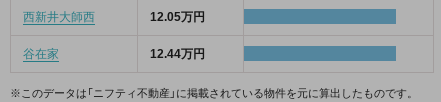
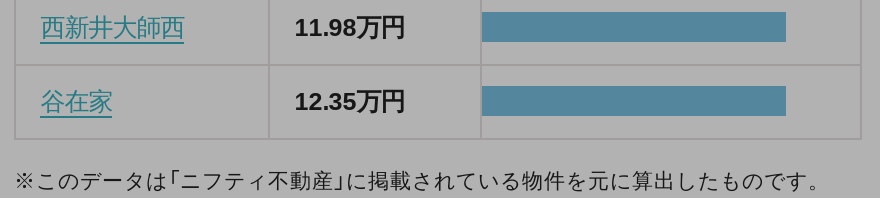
[150,10,205,24] 12.05万円 -> [294,15,404,43] 11.98万円
[150,47,205,61] 12.44万円 -> [294,89,404,117] 12.35万円

